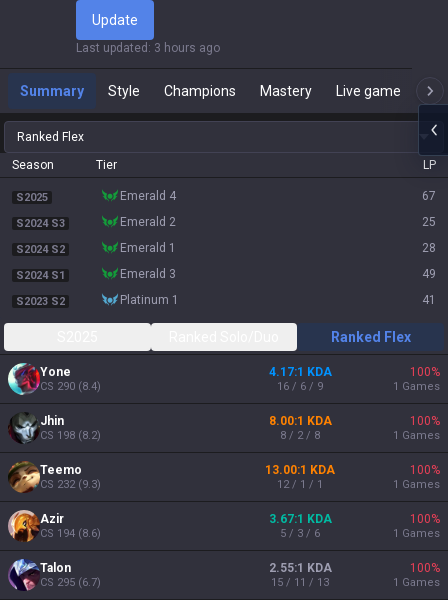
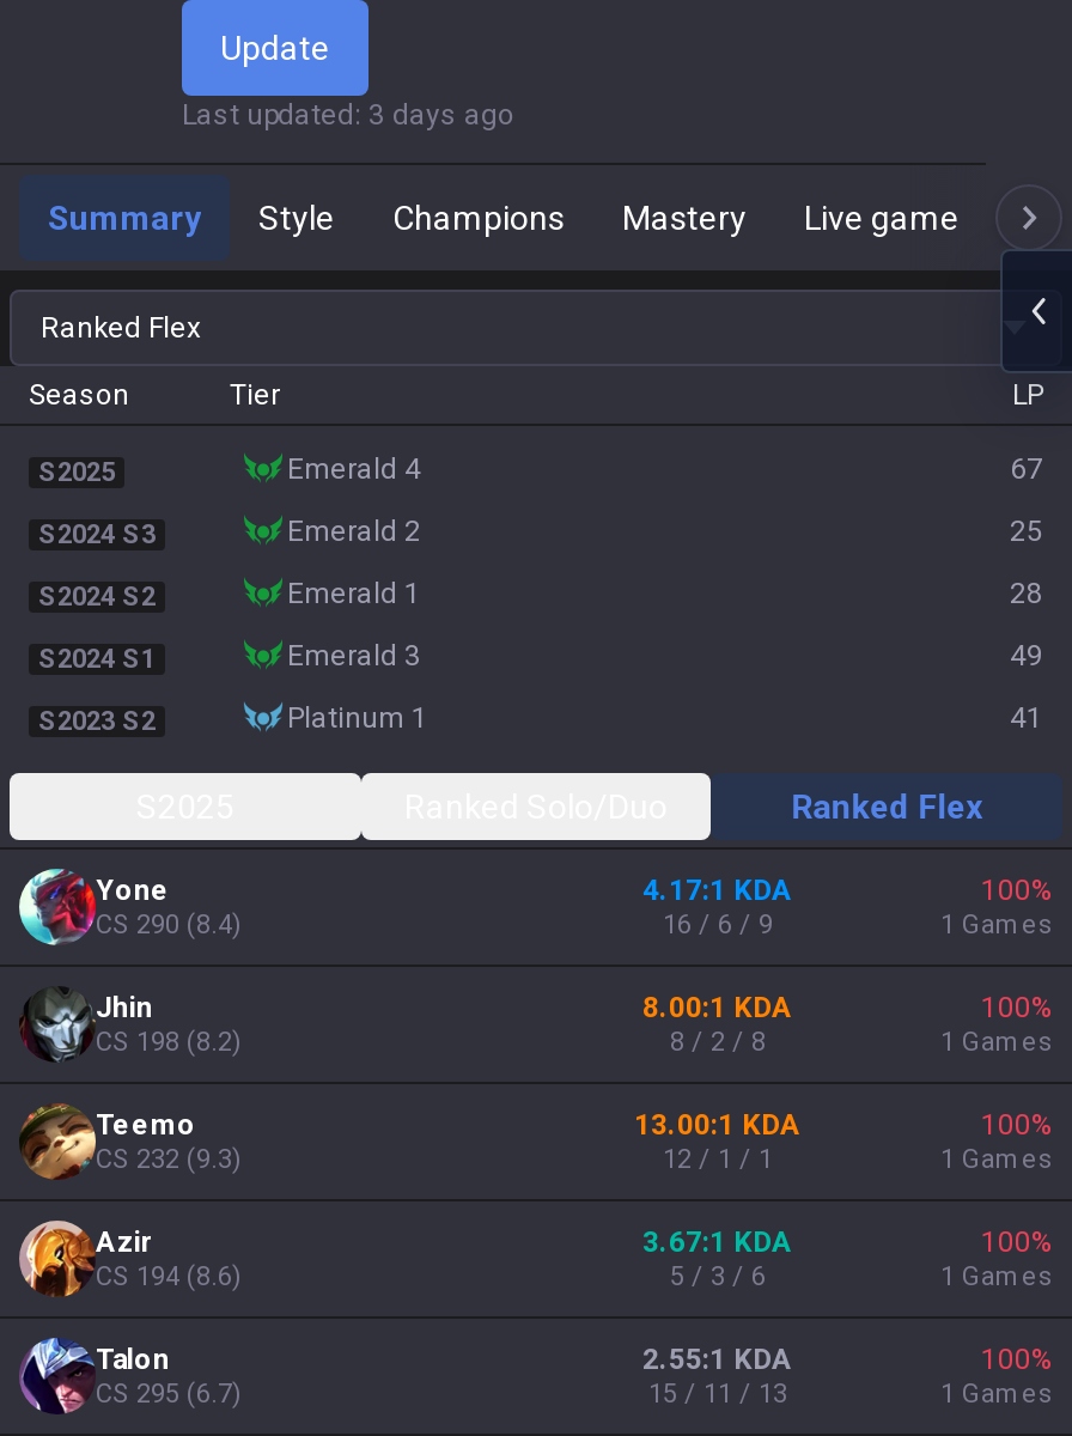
[76,41,220,55] Last updated: 3 hours ago -> [182,98,514,132] Last updated: 3 days ago

